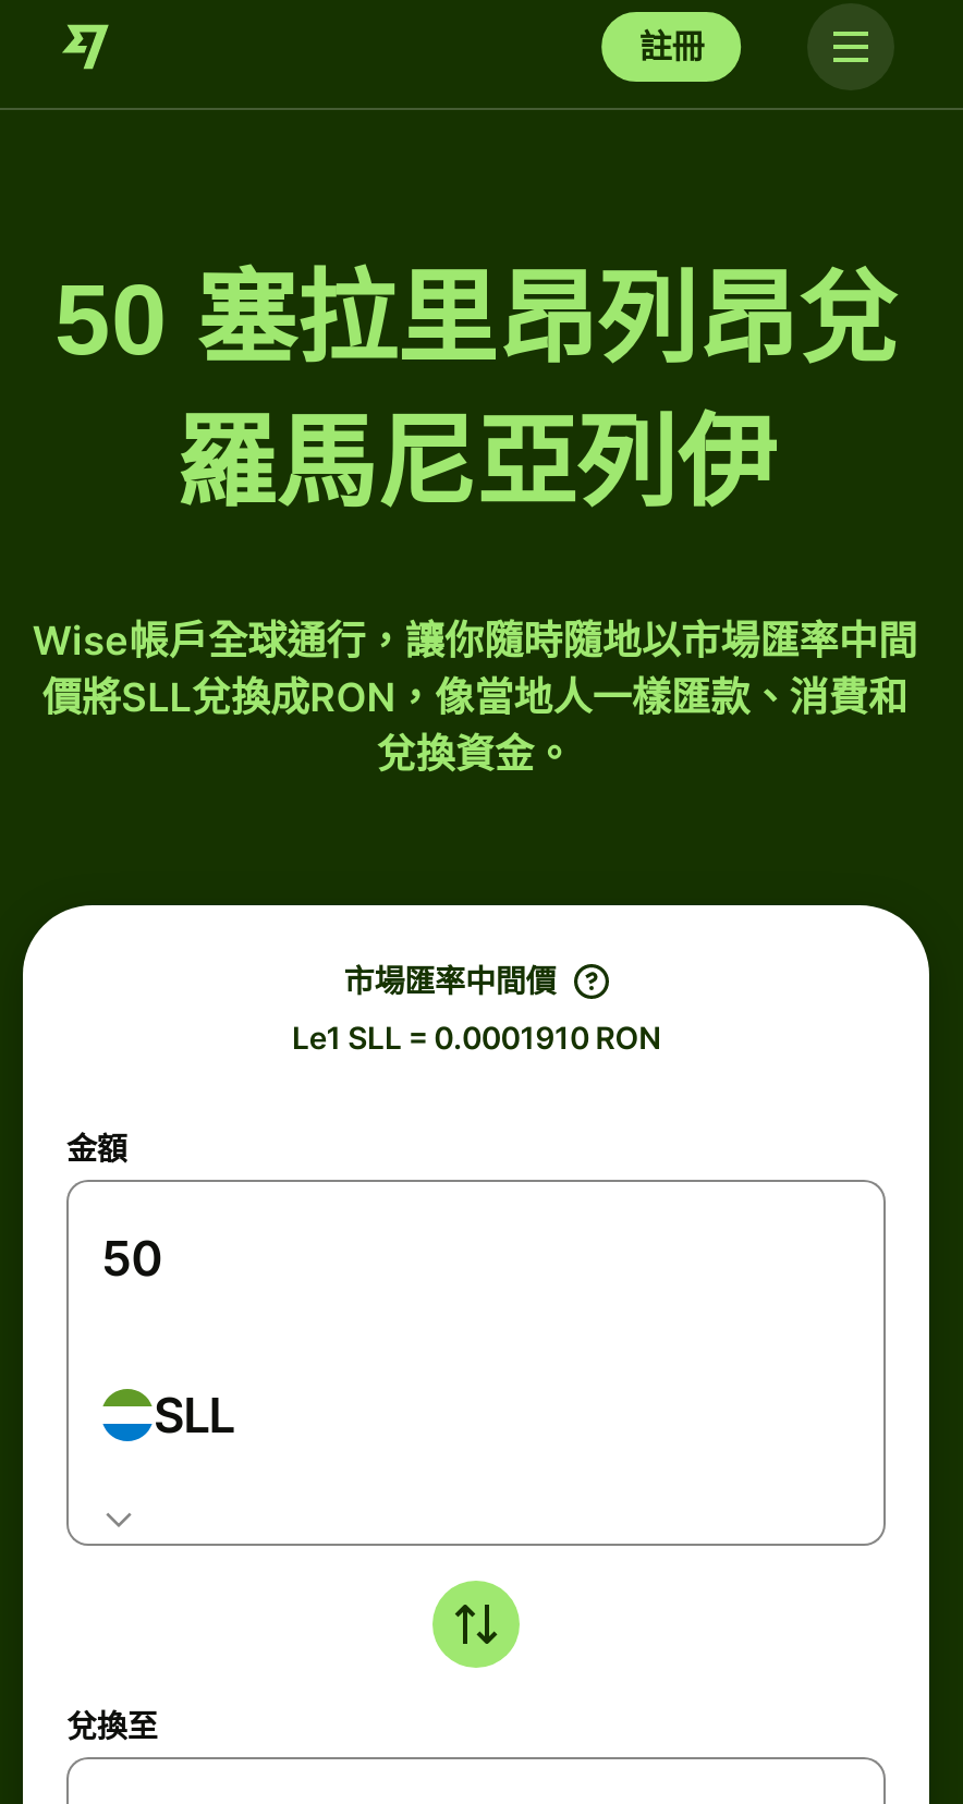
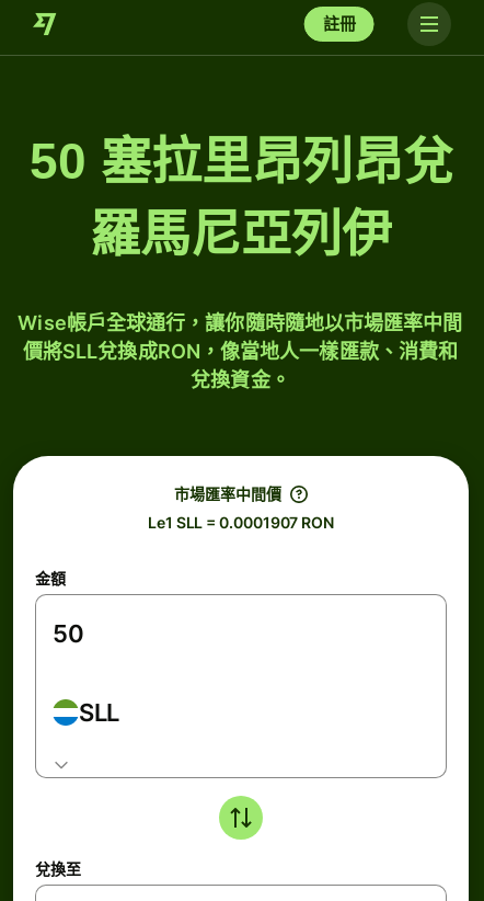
[292,1019,660,1056] Le1 SLL = 0.0001910 RON -> [148,513,334,532] Le1 SLL = 0.0001907 RON

